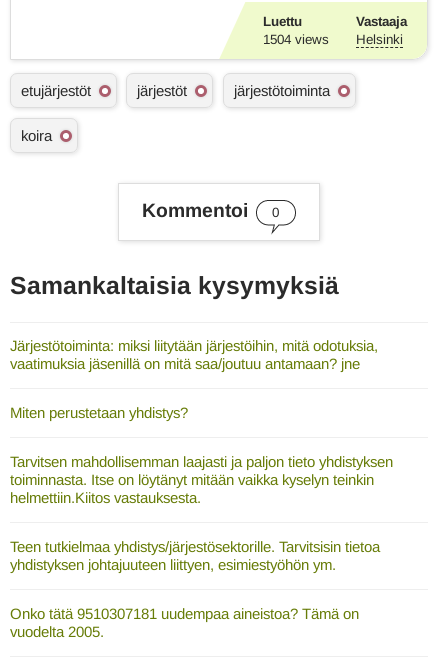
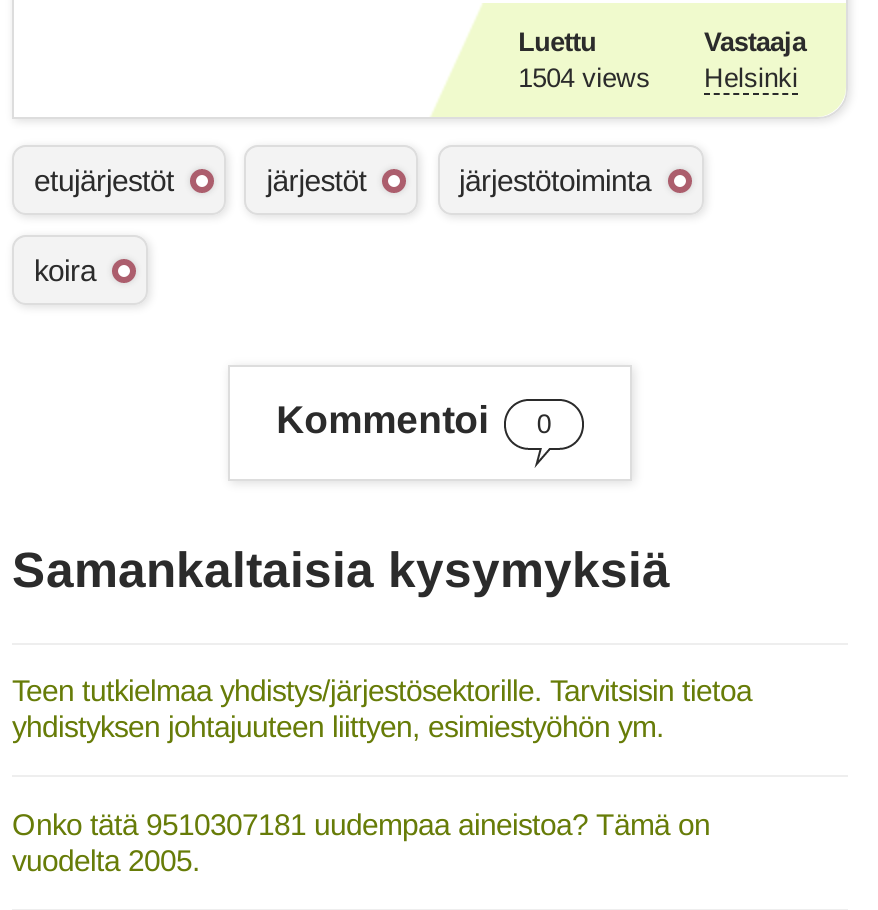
[10,337,393,506] Järjestötoiminta: miksi liitytään järjestöihin, mitä odotuksia, | vaatimuksia jäsenillä on mitä saa/joutuu antamaan? jne | Miten perustetaan yhdistys? | Tarvitsen mahdollisemman laajasti ja paljon tieto yhdistyksen | toiminnasta. Itse on löytänyt mitään vaikka kyselyn teinkin | helmettiin.Kiitos vastauksesta. -> none

